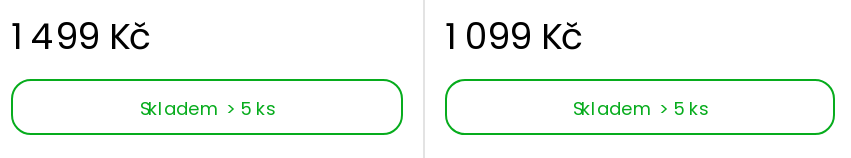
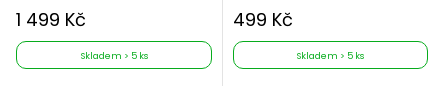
[445,11,583,61] 1 099 Kč -> [233,7,293,32] 499 Kč

